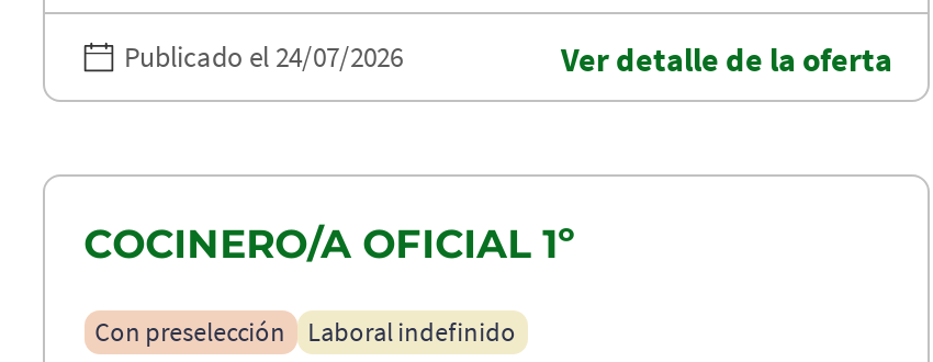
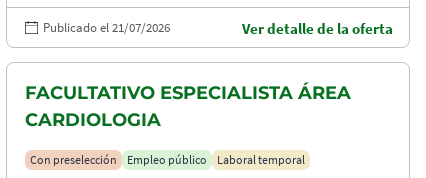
[124,38,403,75] Publicado el 24/07/2026 -> [43,19,170,36] Publicado el 21/07/2026
[84,220,575,268] COCINERO/A OFICIAL 1º -> [25,82,351,131] FACULTATIVO ESPECIALISTA ÁREA | CARDIOLOGIA
[308,314,516,347] Laboral indefinido -> [127,152,305,167] Empleo público | Laboral temporal

